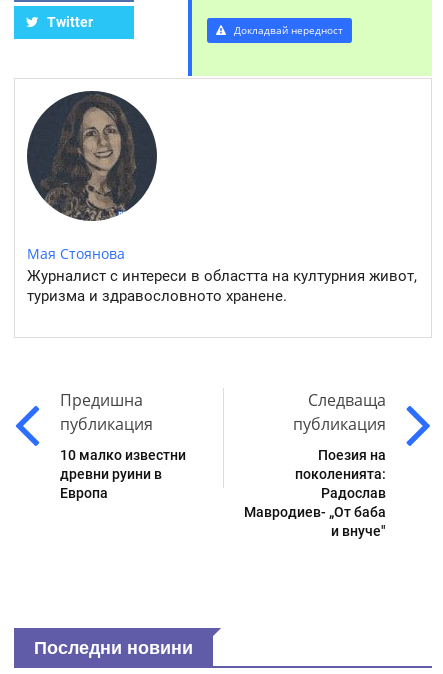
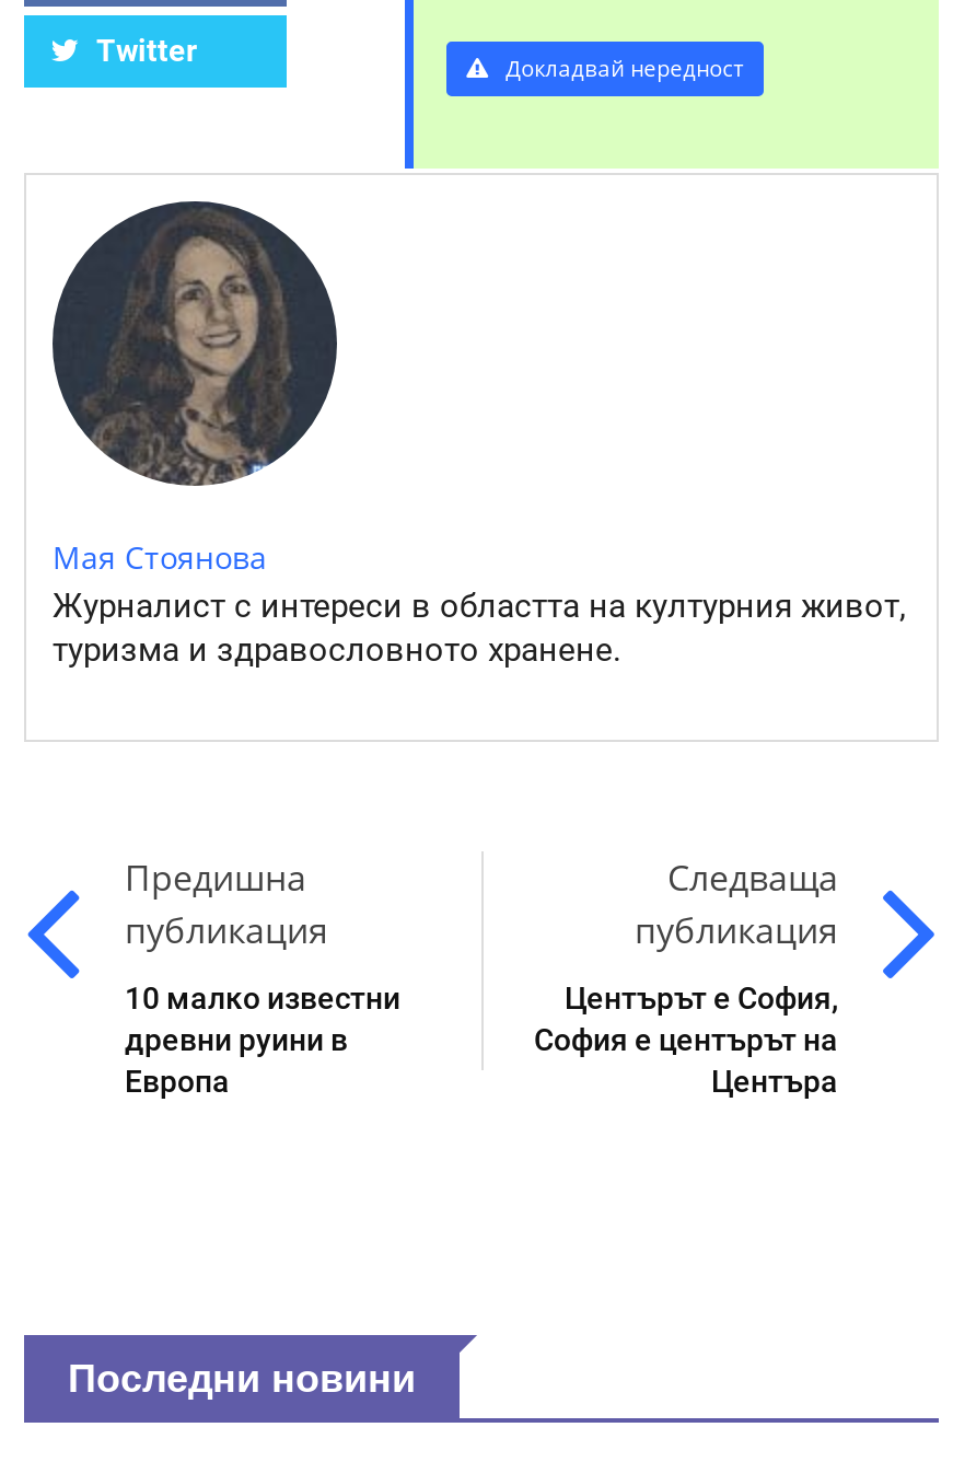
[244,447,386,539] Поезия на | поколенията: | Радослав | Мавродиев- „От баба | и внуче" -> [534,980,838,1098] Центърът е София, | София е центърът на | Центъра

